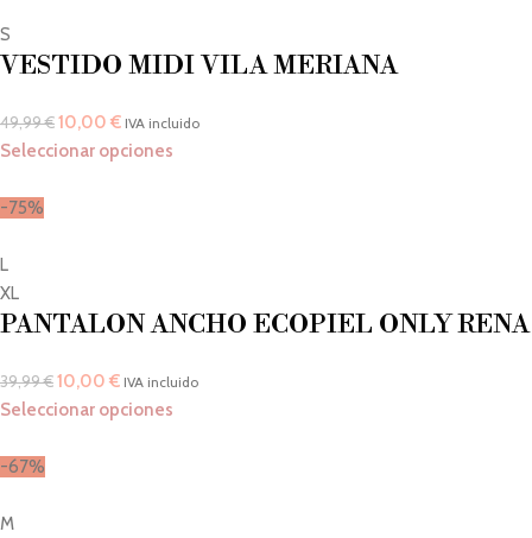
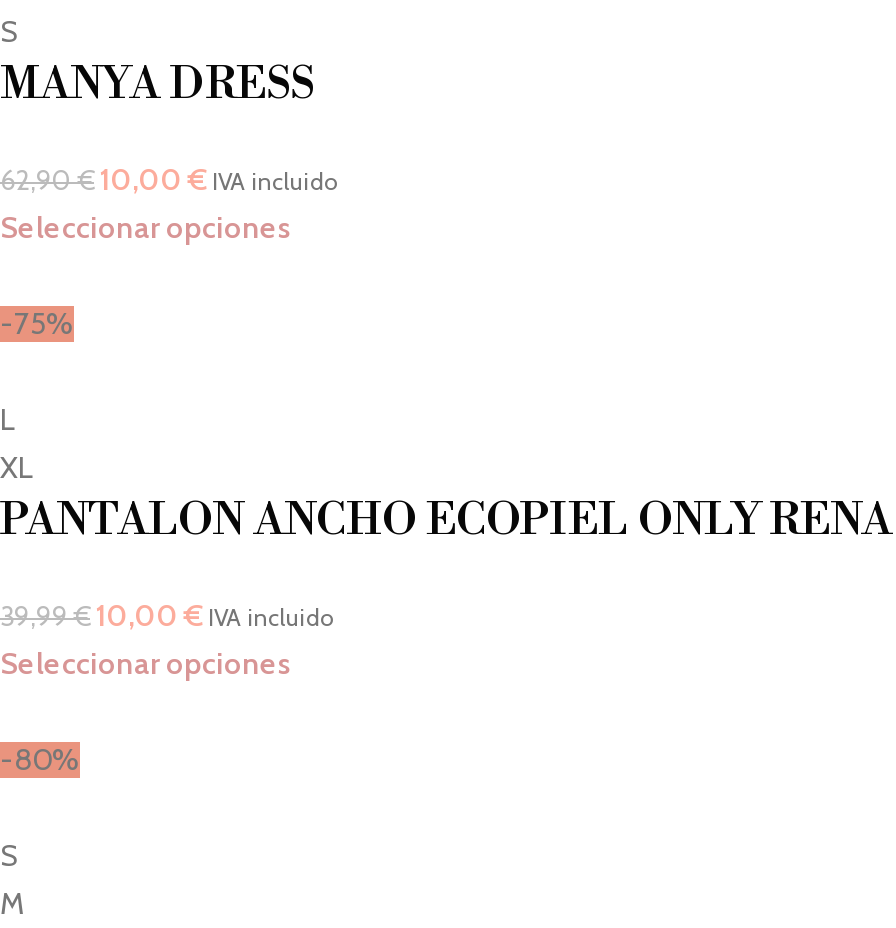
[0,50,398,82] VESTIDO MIDI VILA MERIANA -> [0,58,314,112] MANYA DRESS
[0,112,199,133] 49,99€ 10,00 € IVA incluido -> [0,162,338,198] 62,90€ 10,00 € IVA incluido
[0,456,45,478] -67% -> [0,742,80,874] -80% | S

